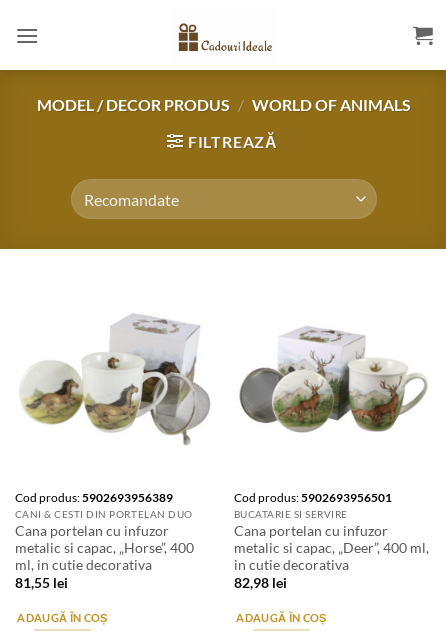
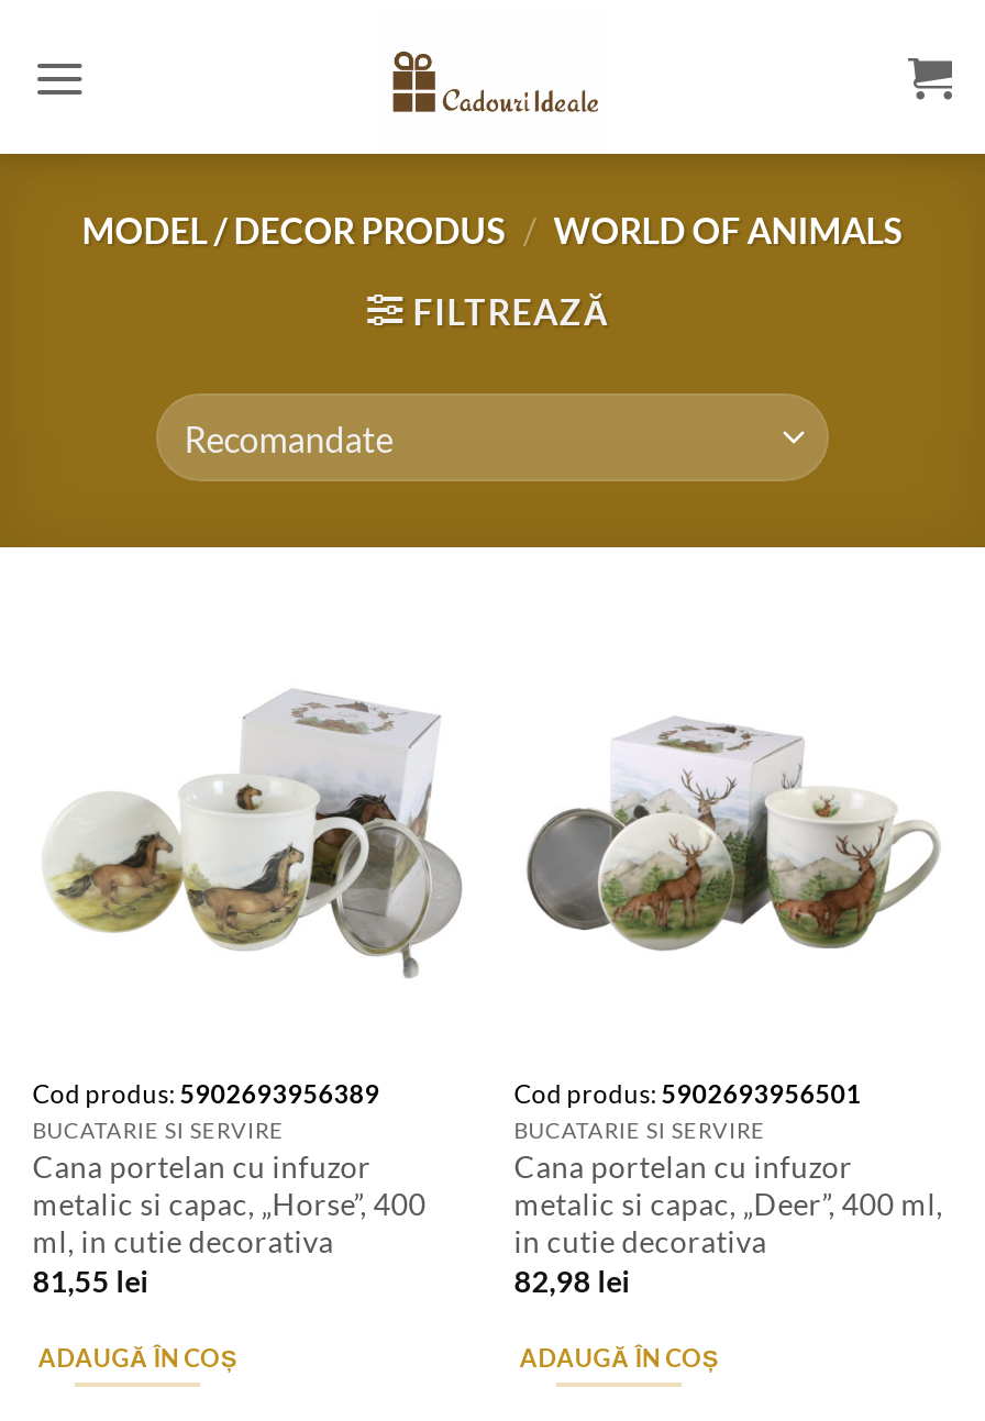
[15,508,193,520] CANI & CESTI DIN PORTELAN DUO -> [33,1117,284,1144] BUCATARIE SI SERVIRE

